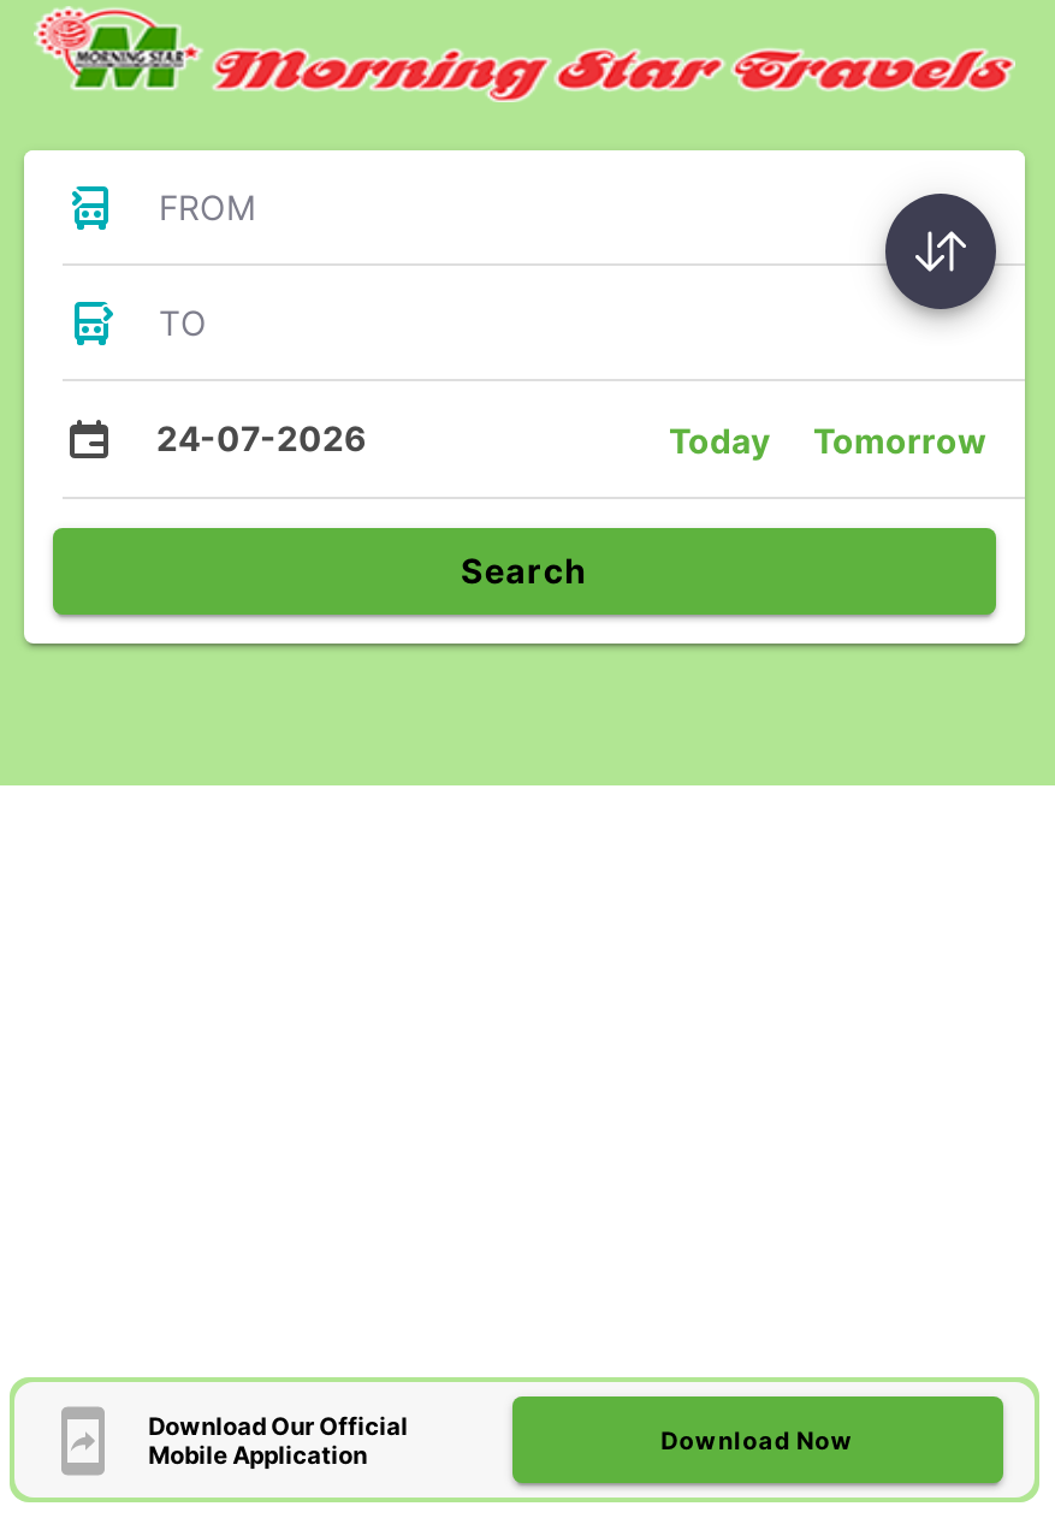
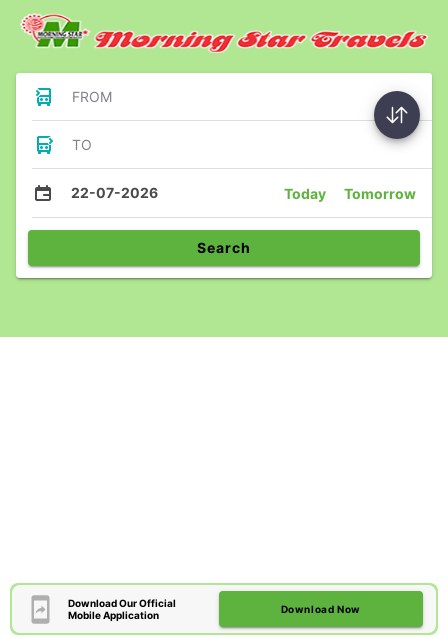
[156,417,366,458] 24-07-2026 -> [71,184,158,201] 22-07-2026

